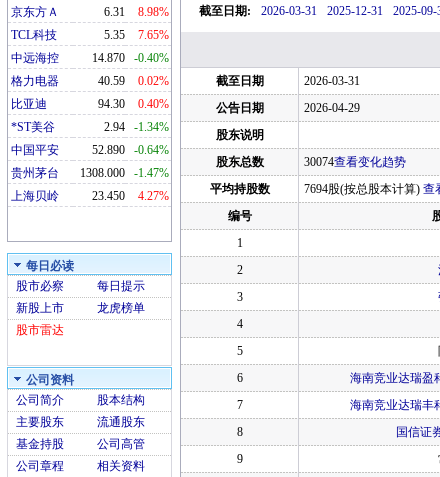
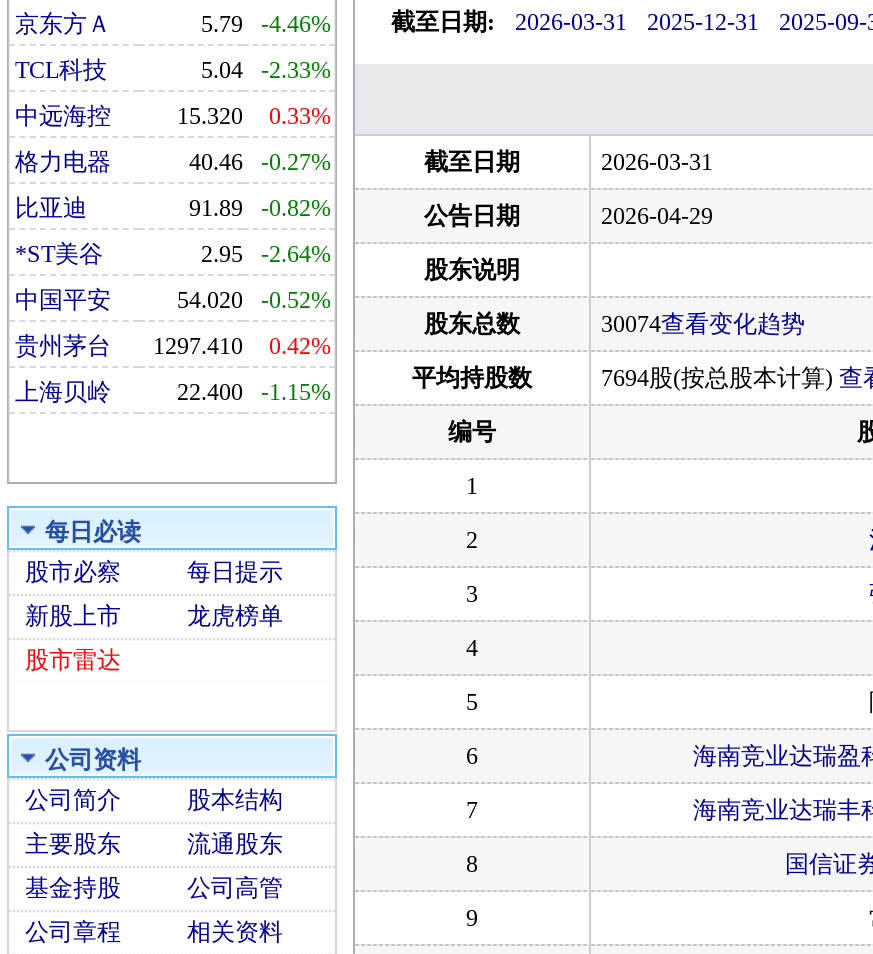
[104,5,125,19] 6.31 -> [201,10,243,38] 5.79
[138,5,169,19] 8.98% -> [261,10,331,38] -4.46%
[104,28,125,42] 5.35 -> [201,56,243,84] 5.04
[138,28,169,42] 7.65% -> [261,56,331,84] -2.33%
[92,51,125,65] 14.870 -> [177,102,243,130] 15.320
[134,51,169,65] -0.40% -> [269,102,331,130] 0.33%
[98,74,125,88] 40.59 -> [189,148,243,176] 40.46
[138,74,169,88] 0.02% -> [261,148,331,176] -0.27%
[98,97,125,111] 94.30 -> [189,194,243,222] 91.89
[138,97,169,111] 0.40% -> [261,194,331,222] -0.82%
[104,120,125,134] 2.94 -> [201,240,243,268] 2.95
[134,120,169,134] -1.34% -> [261,240,331,268] -2.64%
[92,143,125,157] 52.890 -> [177,286,243,314] 54.020
[134,143,169,157] -0.64% -> [261,286,331,314] -0.52%
[80,166,125,180] 1308.000 -> [153,332,243,360] 1297.410
[134,166,169,180] -1.47% -> [269,332,331,360] 0.42%
[92,189,125,203] 23.450 -> [177,378,243,406] 22.400
[138,189,169,203] 4.27% -> [261,378,331,406] -1.15%

